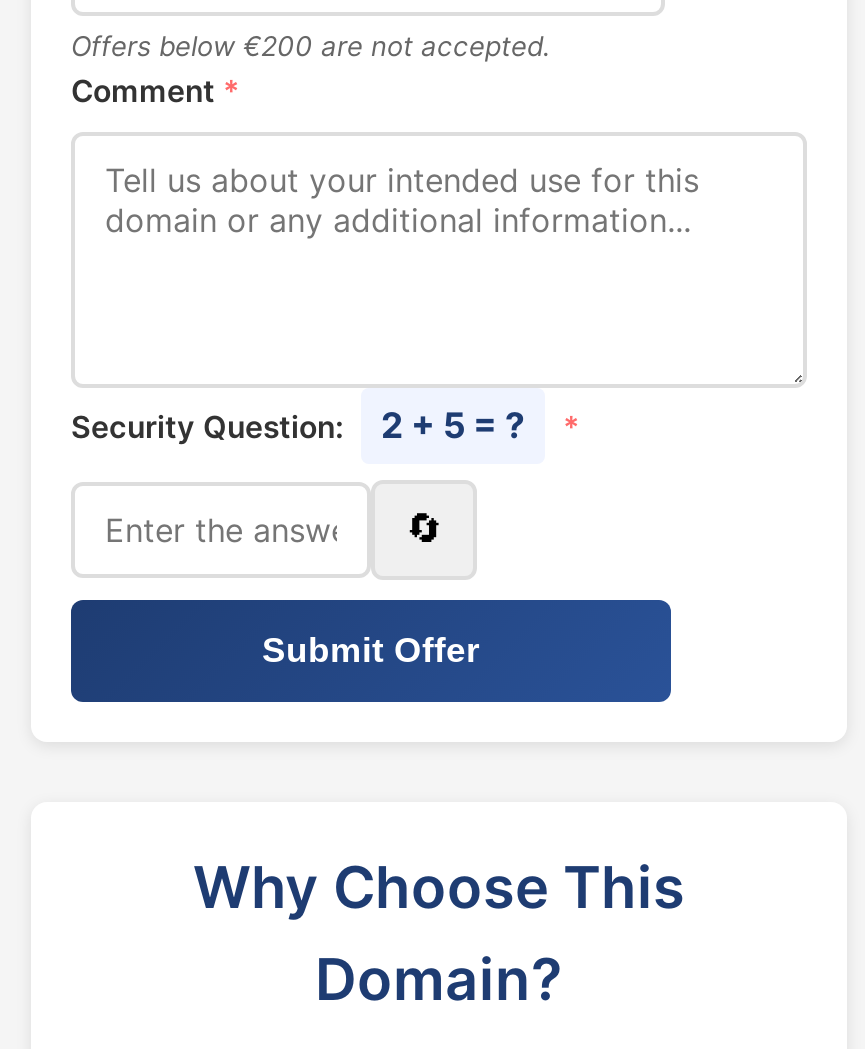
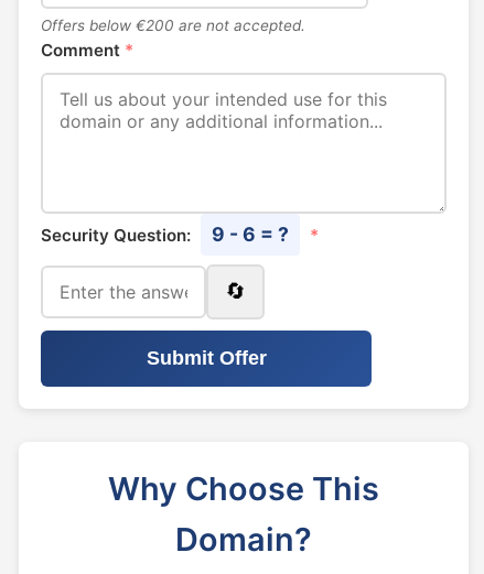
[381,404,525,446] 2 + 5 = ? -> [212,223,289,246] 9 - 6 = ?

